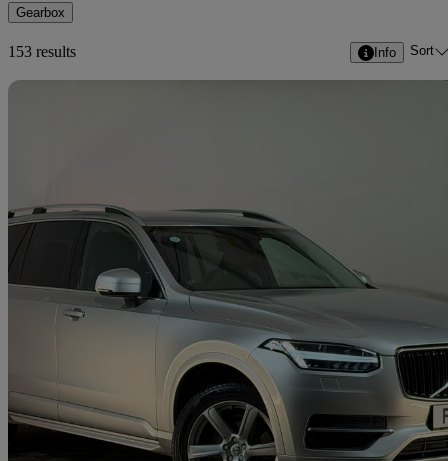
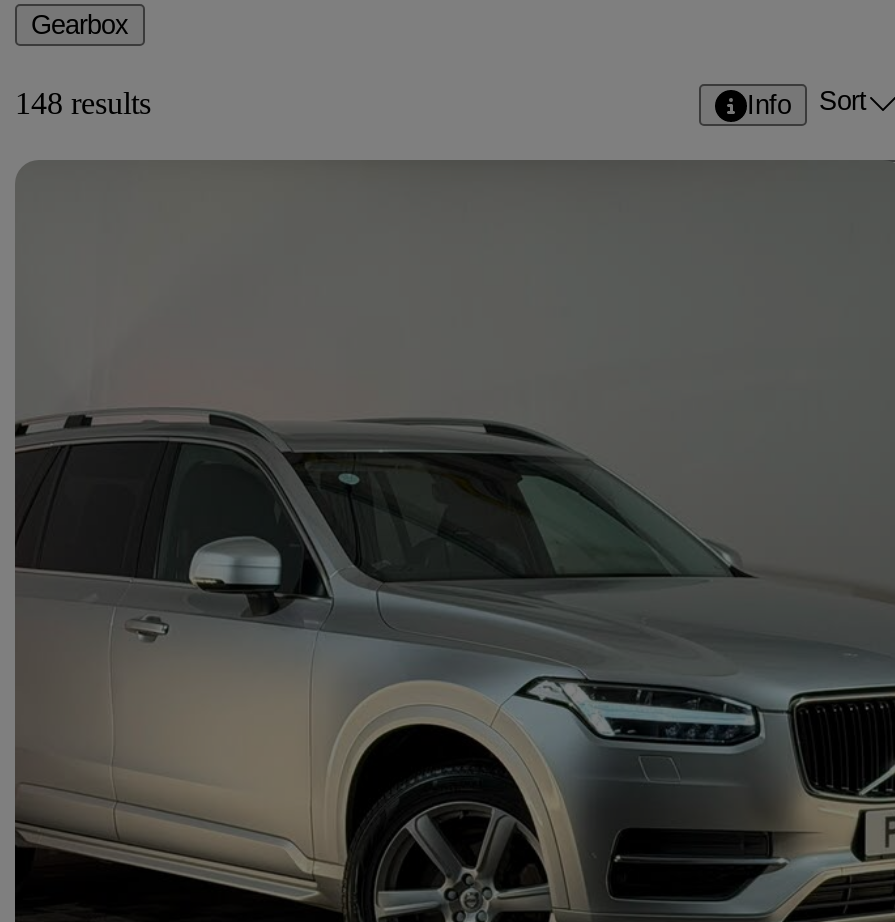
[8,43,76,60] 153 results -> [15,86,151,120] 148 results

